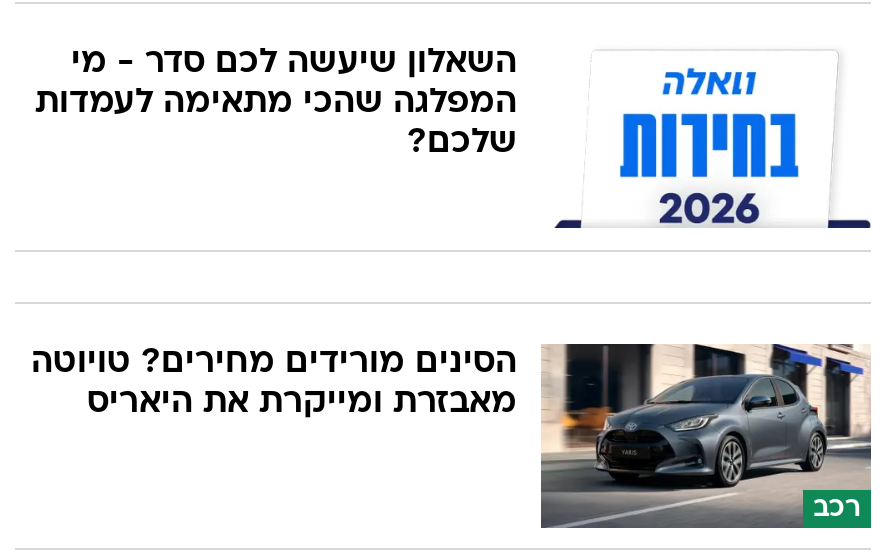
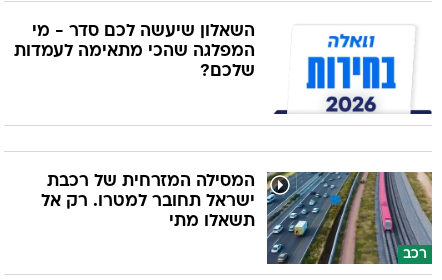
[31,342,871,528] [image] | הסינים מורידים מחירים? טויוטה | מאבזרת ומייקרת את היאריס -> [41,171,433,264] [image] | המסילה המזרחית של רכבת | ישראל תחובר למטרו. רק אל | תשאלו מתי

